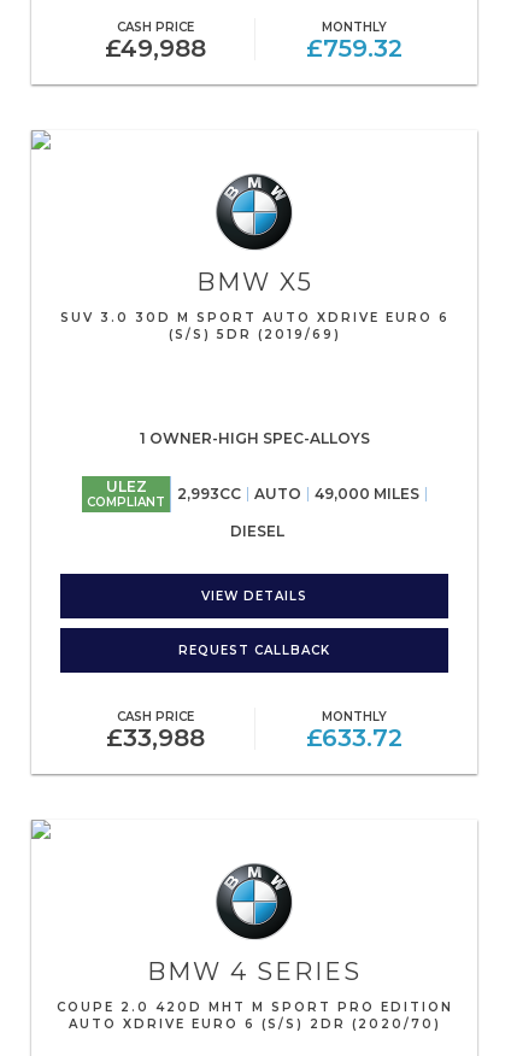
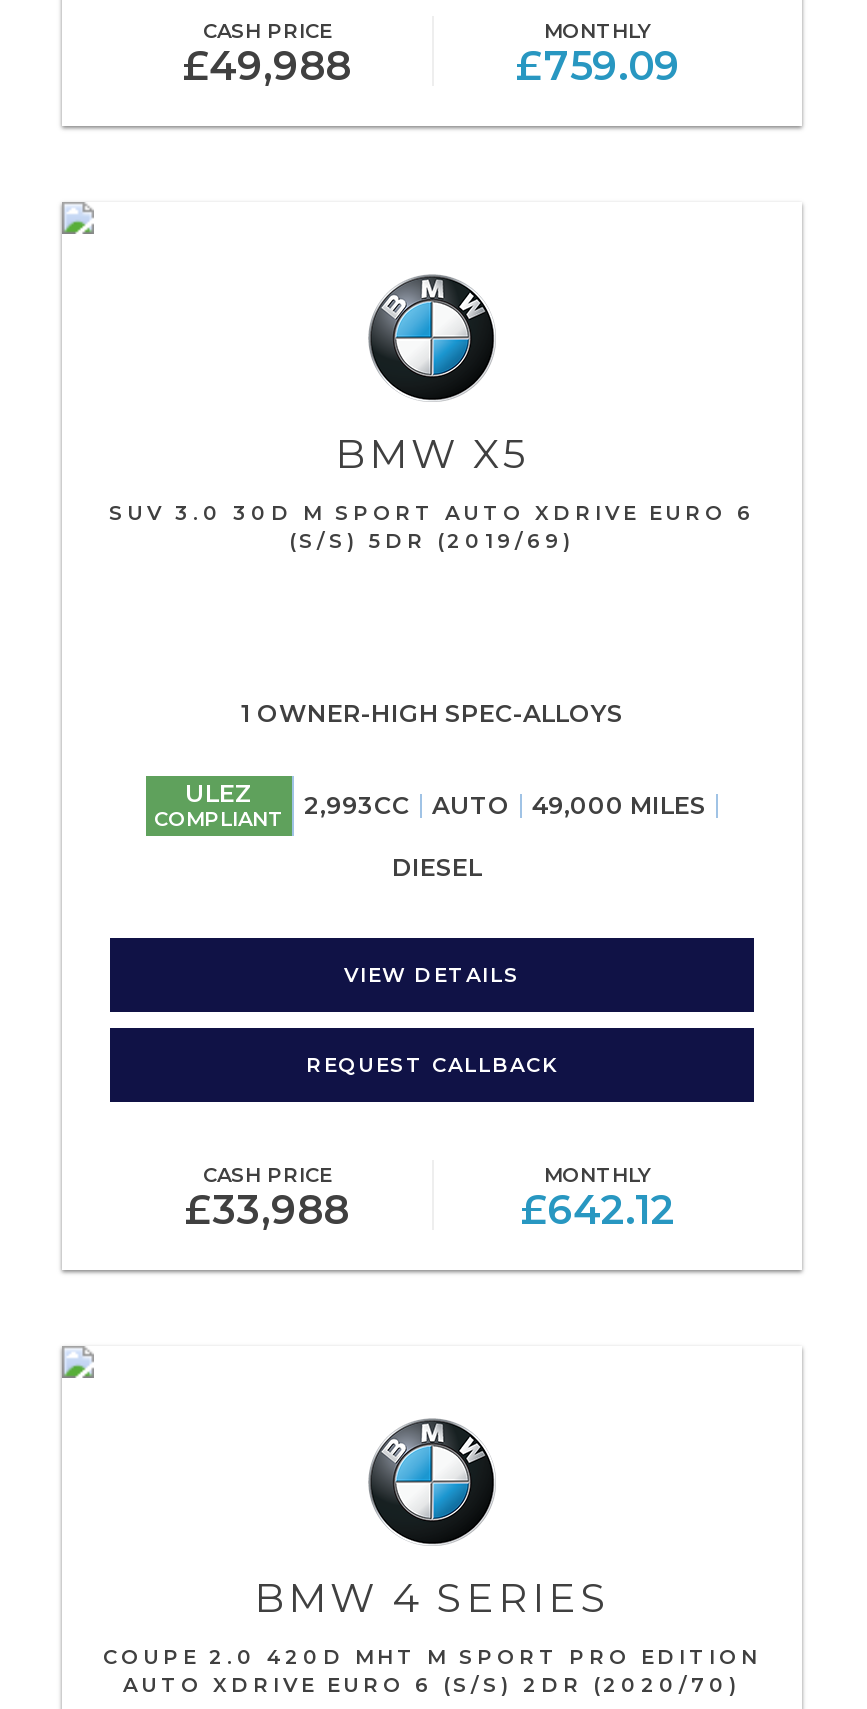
[306,34,403,63] £759.32 -> [516,42,680,90] £759.09
[306,723,403,752] £633.72 -> [521,1186,675,1234] £642.12

